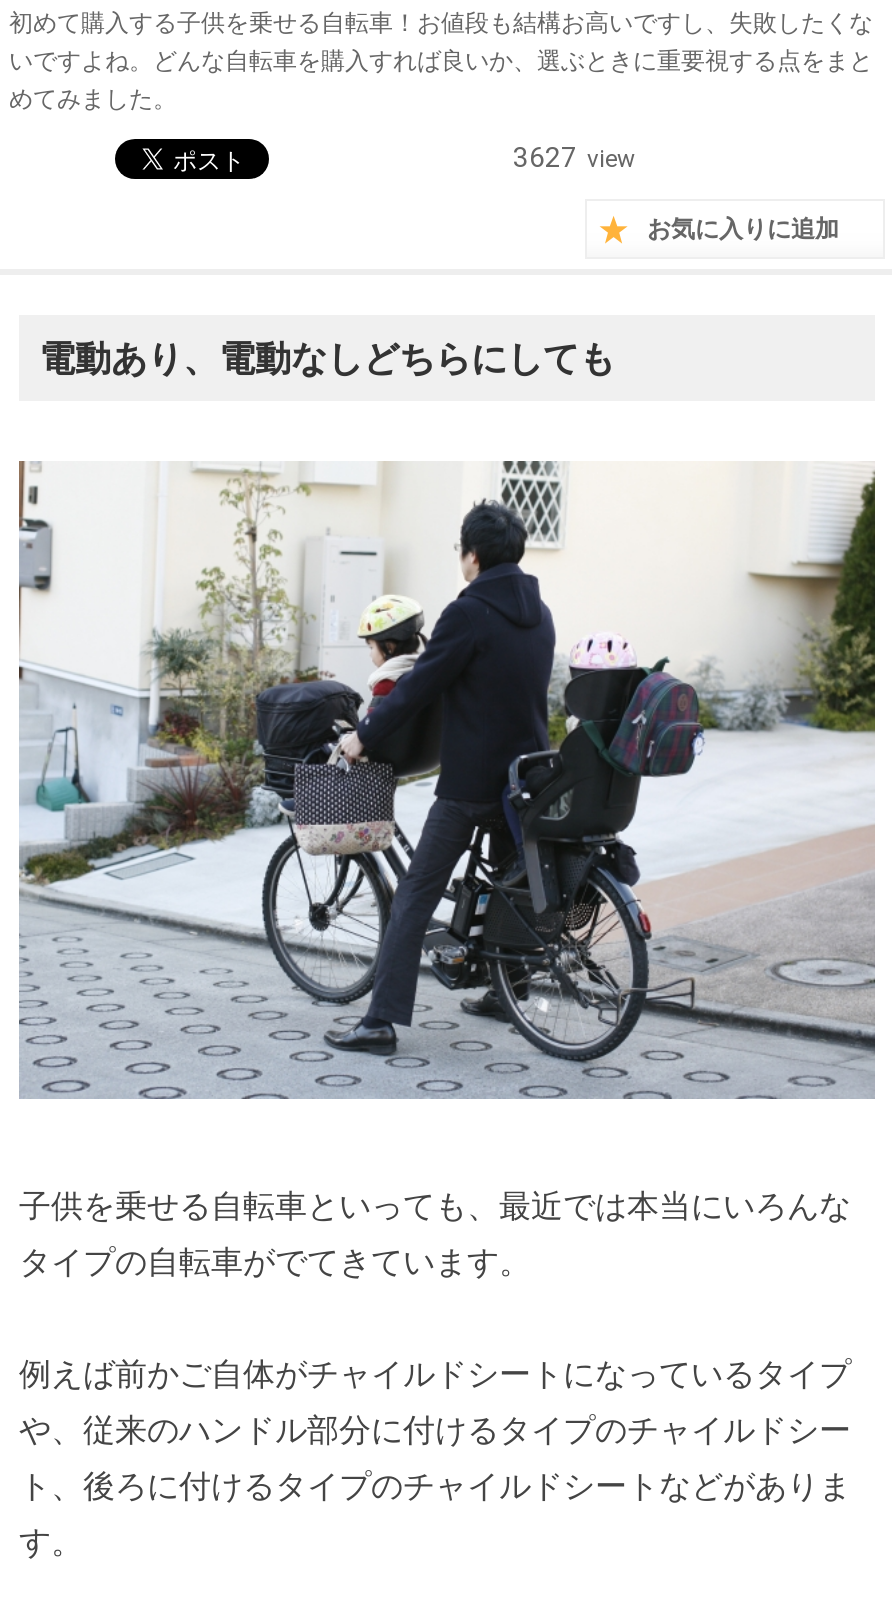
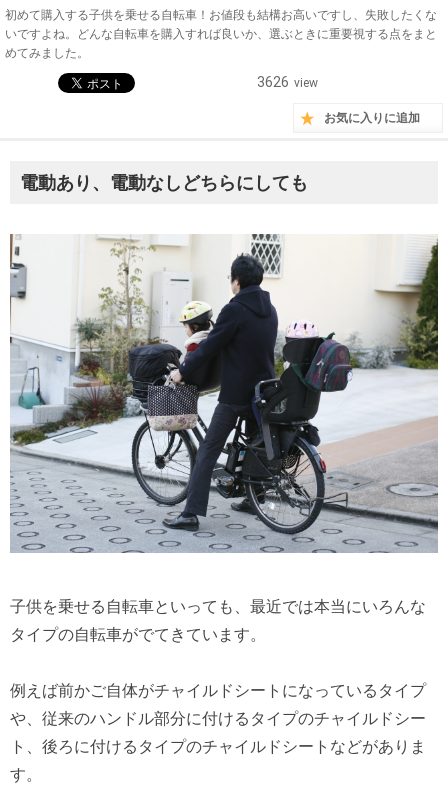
[513,141,635,173] 3627 view -> [257,74,318,90] 3626 view

